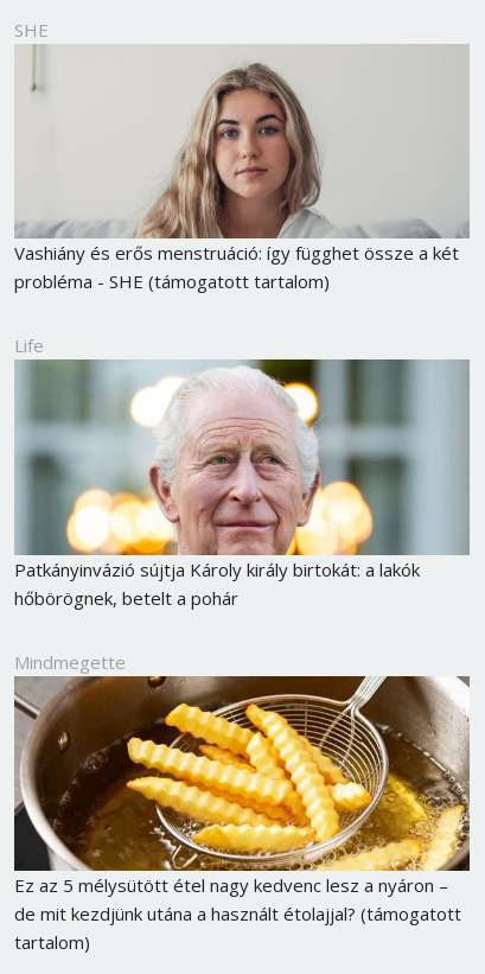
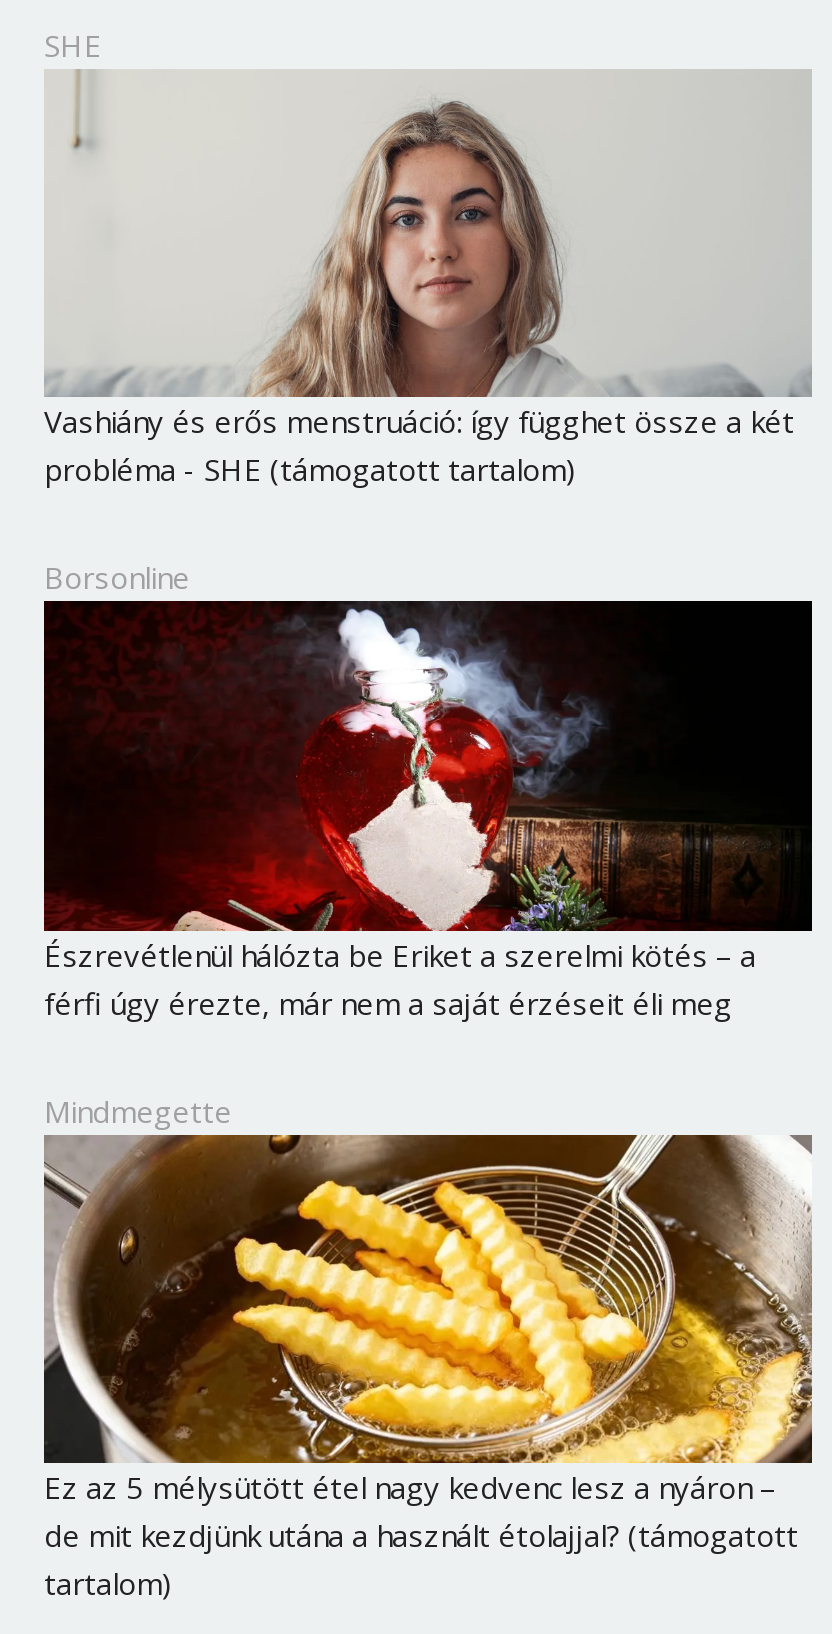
[14,334,44,357] Life -> [44,558,190,598] Borsonline
[14,358,468,610] [image] | Patkányinvázió sújtja Károly király birtokát: a lakók | hőbörögnek, betelt a pohár -> [42,599,812,1023] [image] | Észrevétlenül hálózta be Eriket a szerelmi kötés – a | férfi úgy érezte, már nem a saját érzéseit éli meg

